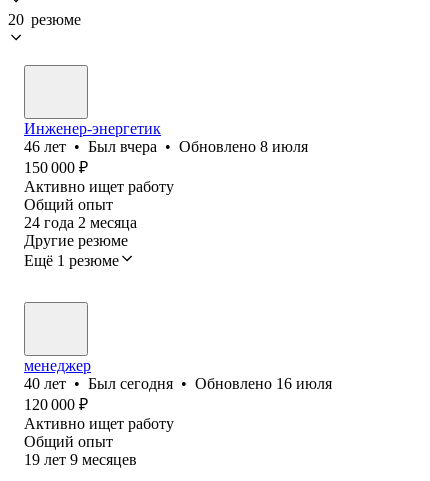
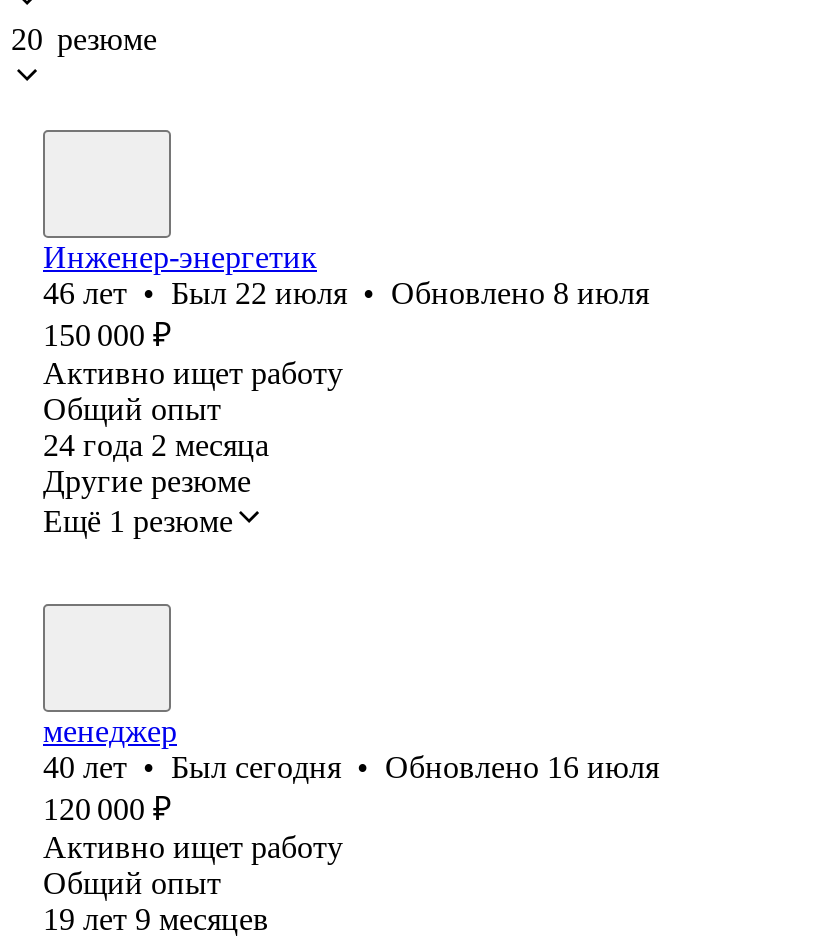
[24,138,308,155] 46 лет • Был вчера • Обновлено 8 июля -> [43,276,649,310] 46 лет • Был 22 июля • Обновлено 8 июля

